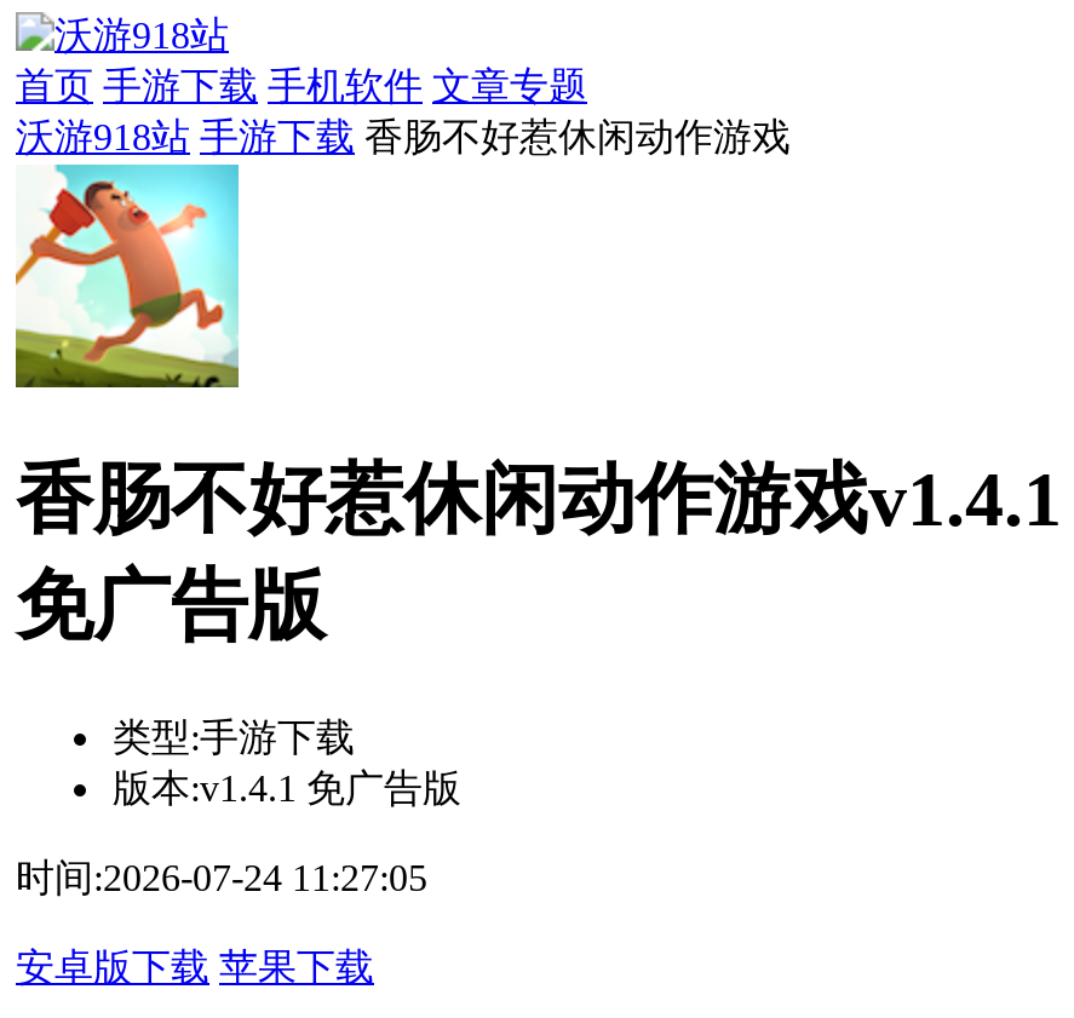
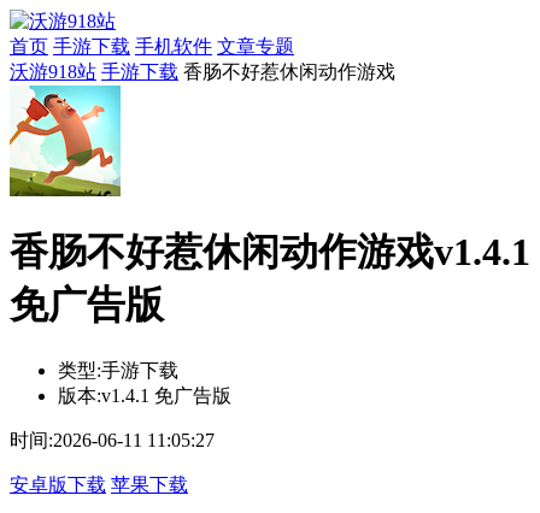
[16,857,427,898] 时间:2026-07-24 11:27:05 -> [10,430,215,450] 时间:2026-06-11 11:05:27

